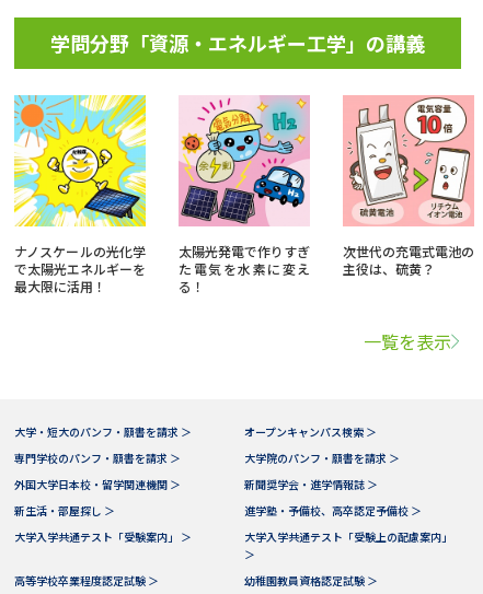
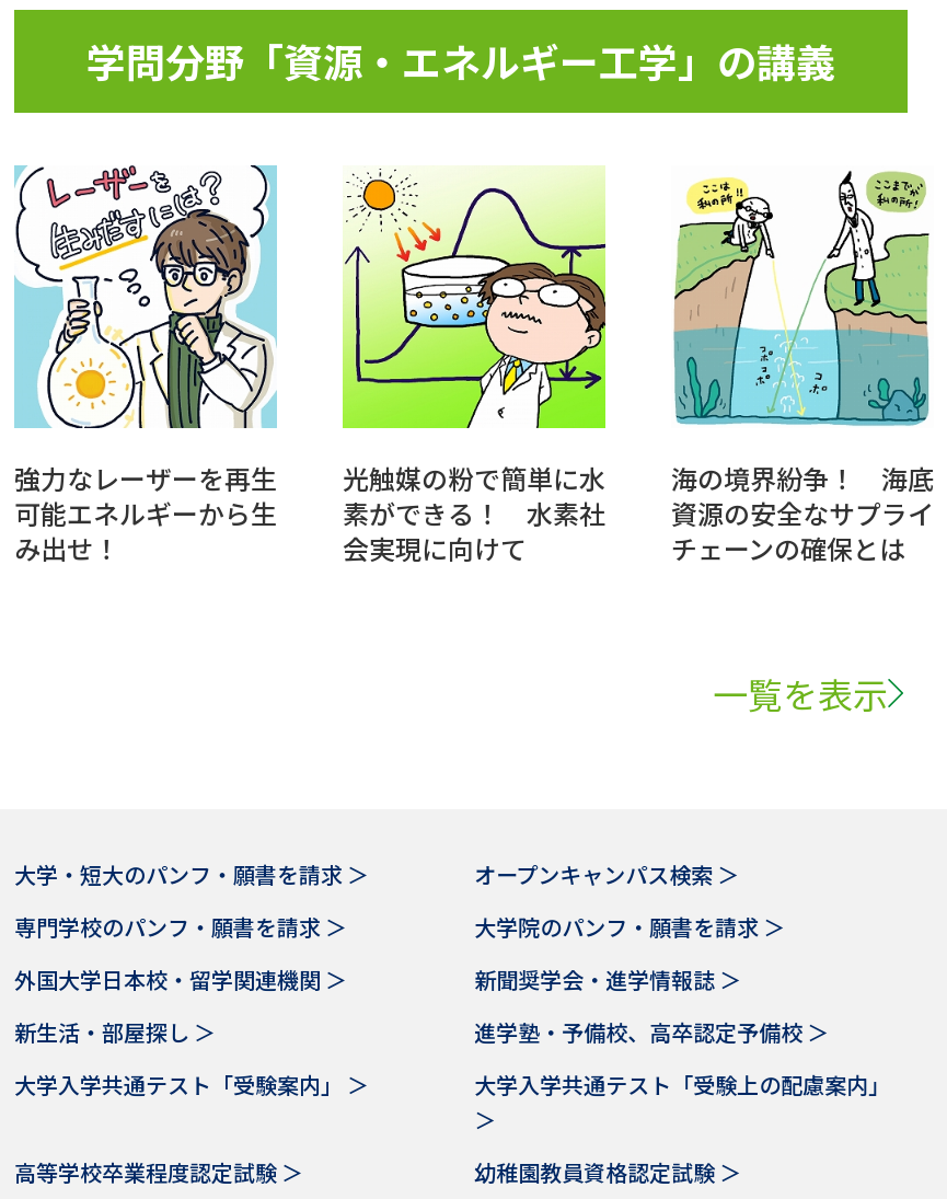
[13,94,147,296] [image] | ナノスケールの光化学 | で太陽光エネルギーを | 最大限に活用！ -> [12,163,279,567] [image] | 強力なレーザーを再生 | 可能エネルギーから生 | み出せ！
[179,95,310,296] [image] | 太陽光発電で作りすぎ | た電気を水素に変え | る！ -> [340,168,608,567] [image] | 光触媒の粉で簡単に水 | 素ができる！ 水素社 | 会実現に向けて
[343,95,474,278] [image] | 次世代の充電式電池の | 主役は、硫黄？ -> [671,170,934,567] [image] | 海の境界紛争！ 海底 | 資源の安全なサプライ | チェーンの確保とは

